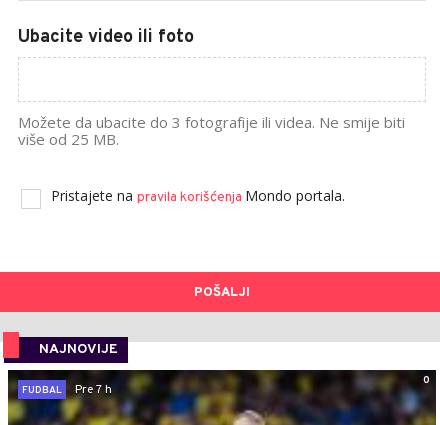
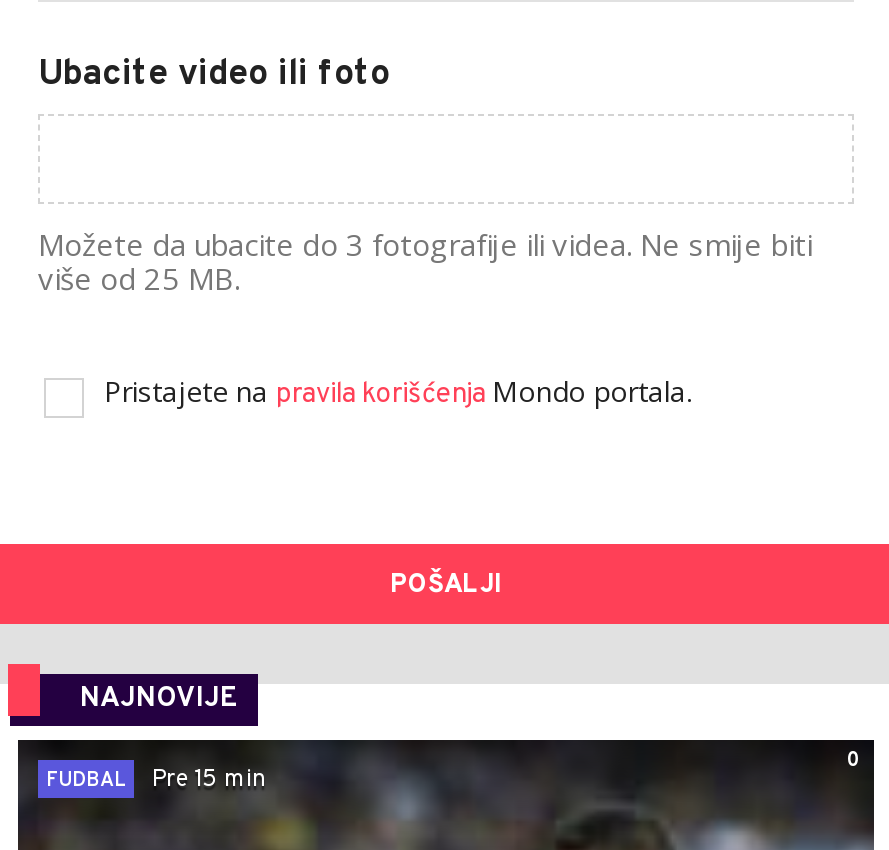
[22,381,112,397] FUDBAL Pre 7 h -> [46,763,266,795] FUDBAL Pre 15 min

